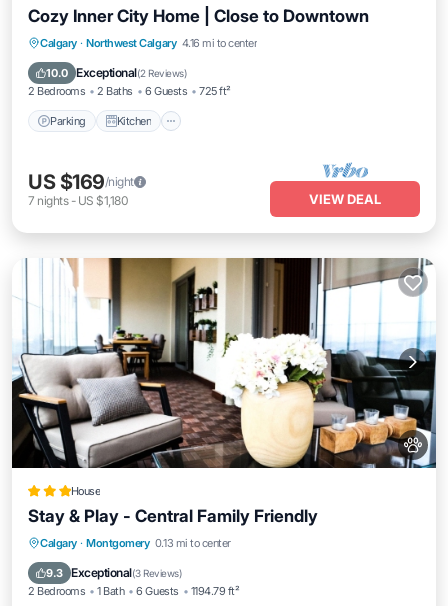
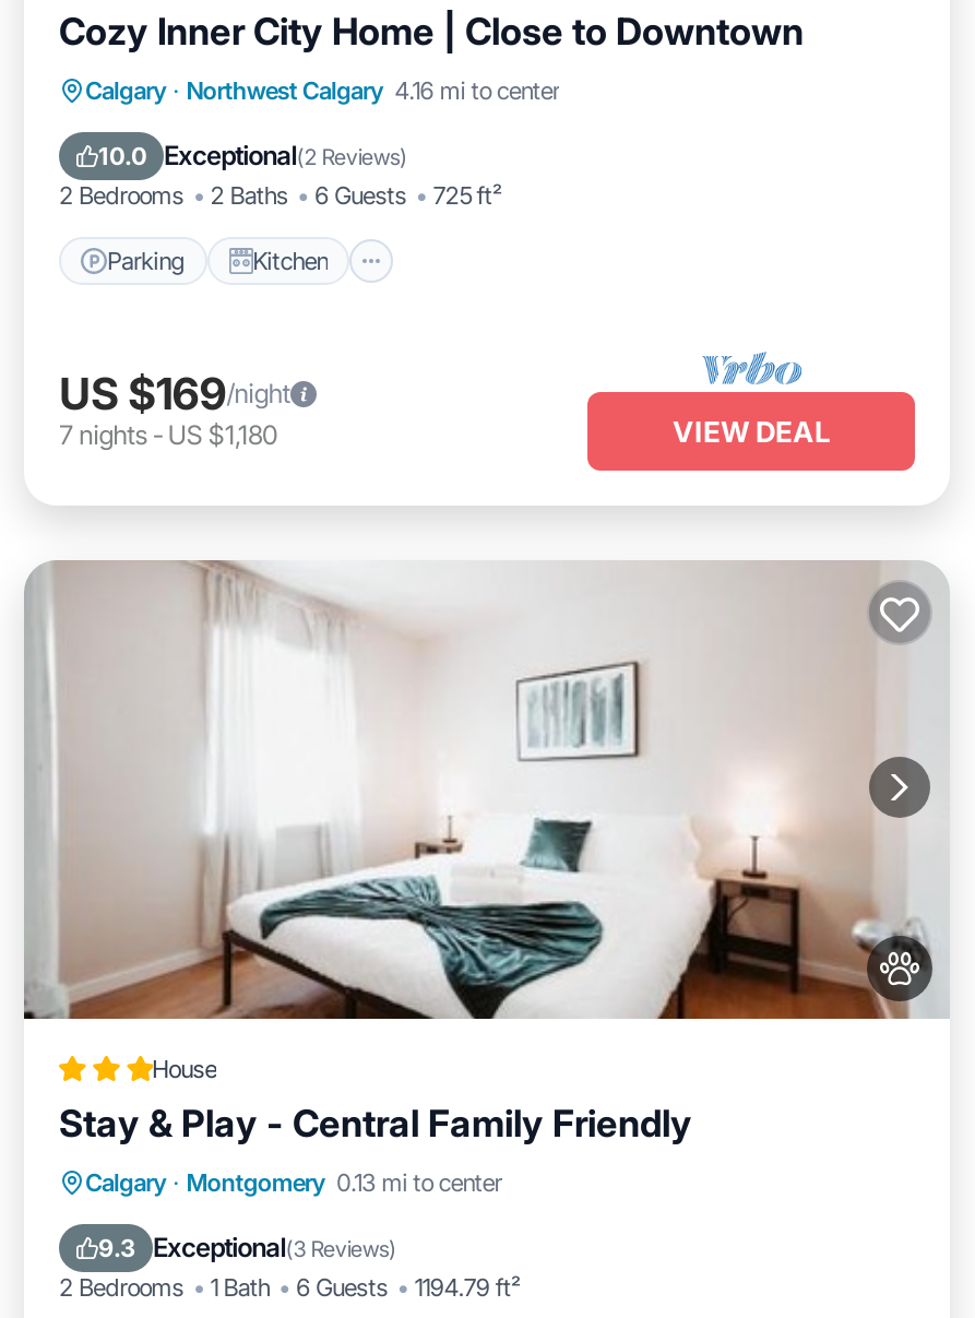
[12,257,437,469] [image] -> [24,560,950,1021] [image]

